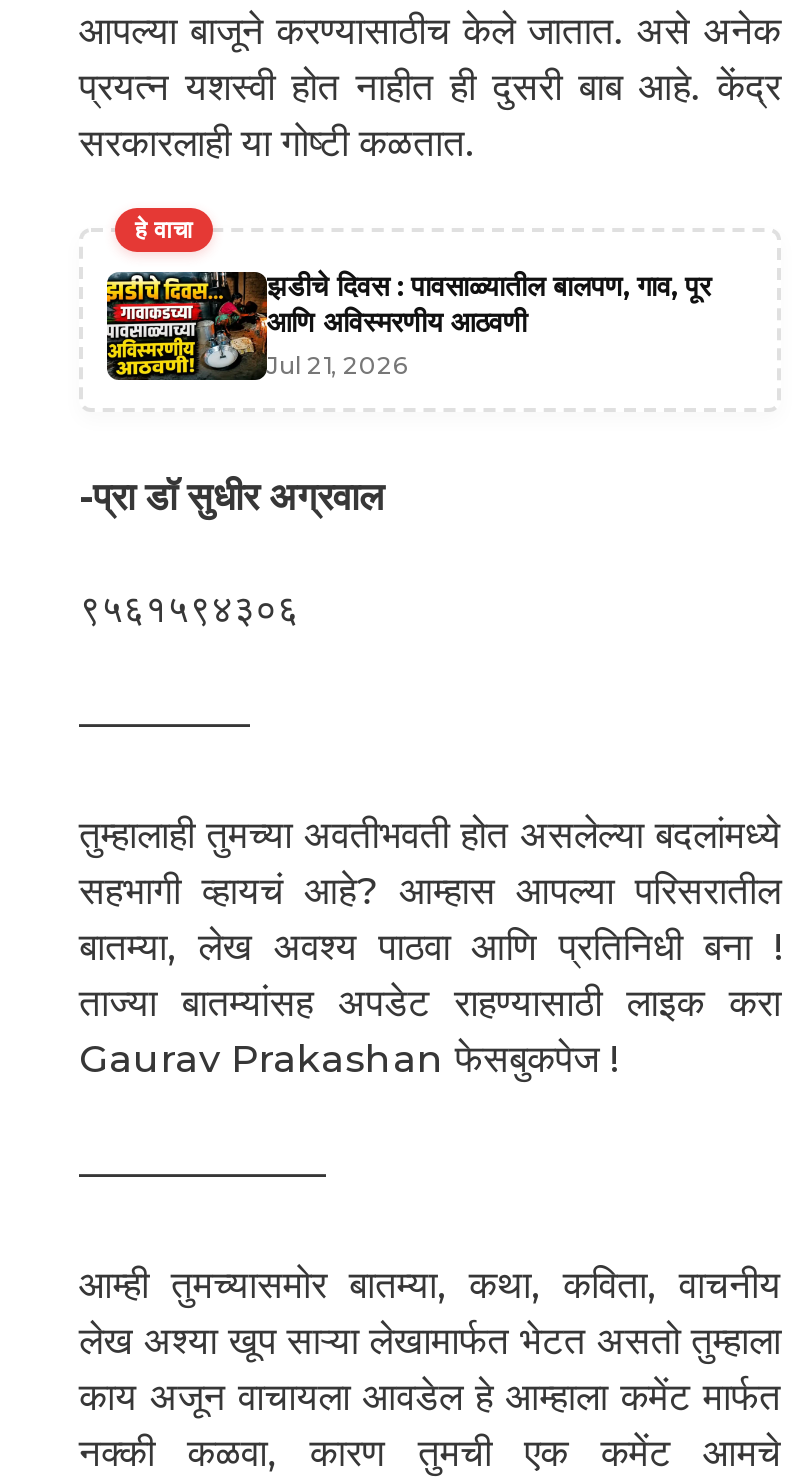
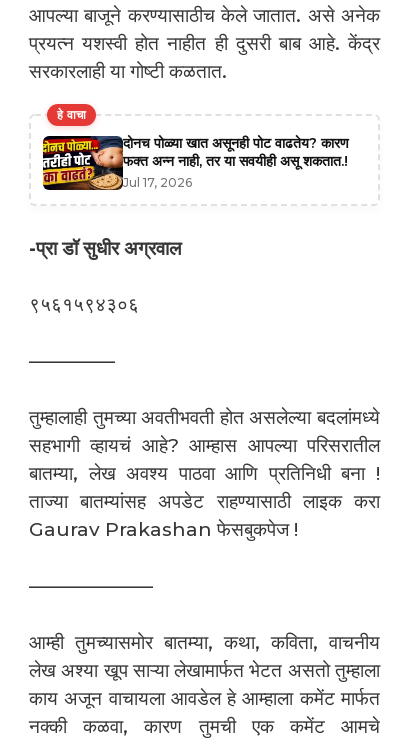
[105,269,711,382] [image] | झडीचे दिवस : पावसाळ्यातील बालपण, गाव, पूर | आणि अविस्मरणीय आठवणी | Jul 21, 2026 -> [42,134,349,191] [image] | दोनच पोळ्या खात असूनही पोट वाढतेय? कारण | फक्त अन्न नाही, तर या सवयीही असू शकतात.! | Jul 17, 2026

